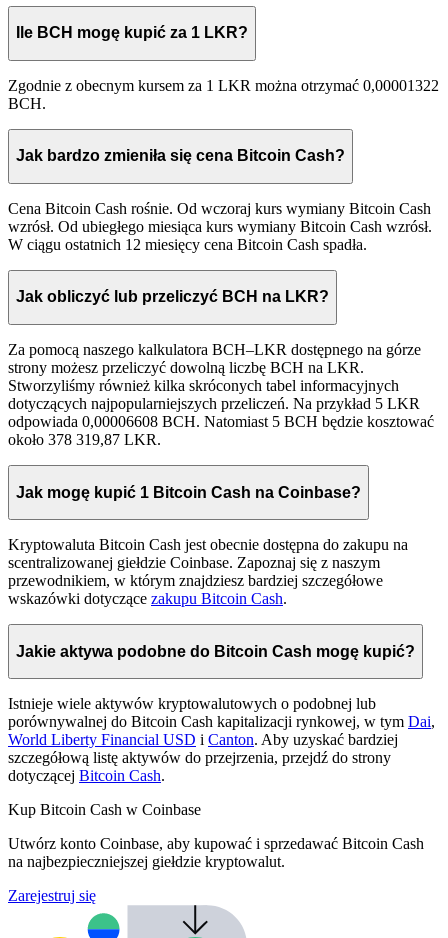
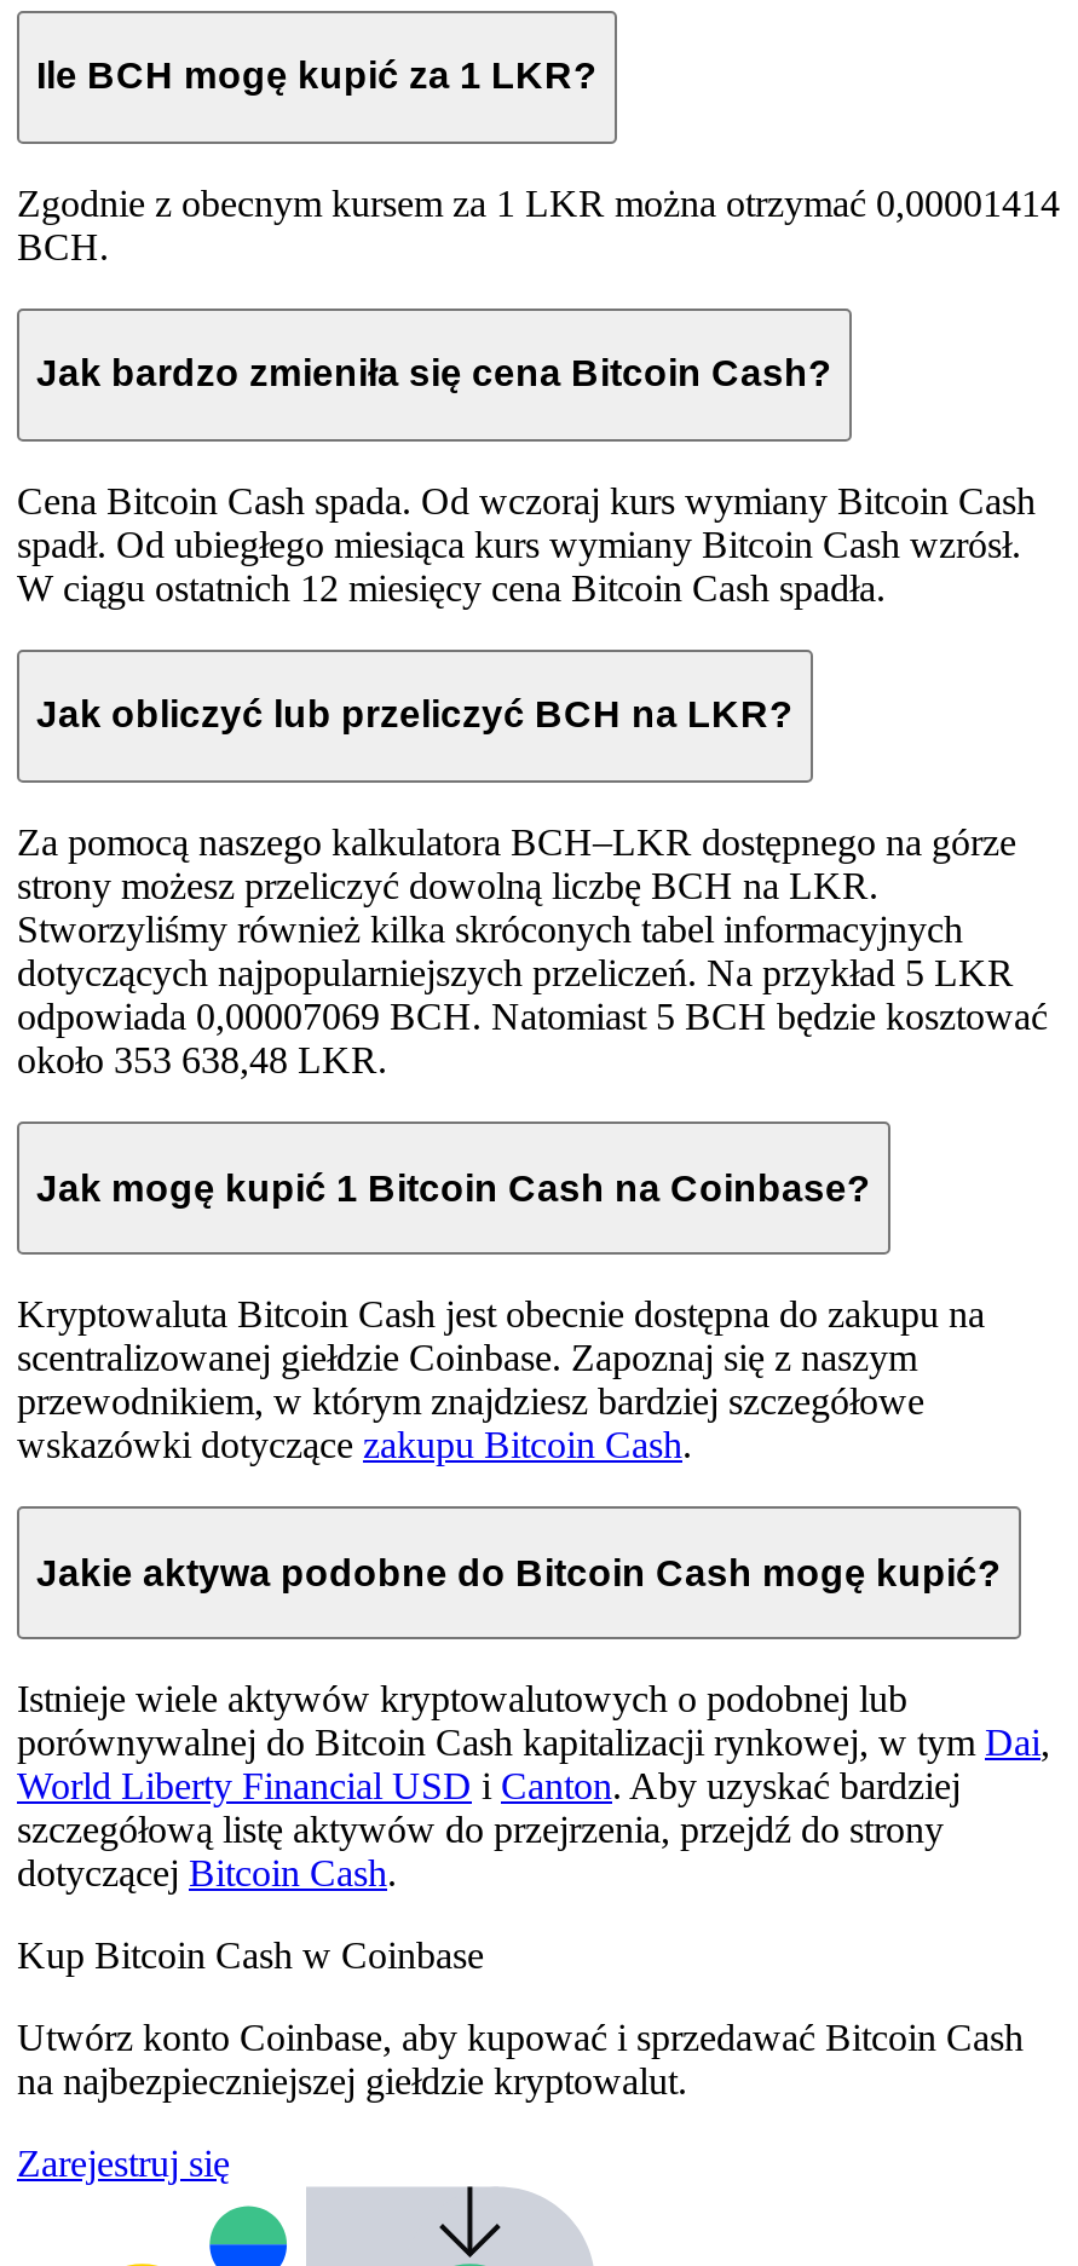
[8,77,439,94] Zgodnie z obecnym kursem za 1 LKR można otrzymać 0,00001322 -> [17,182,1060,223] Zgodnie z obecnym kursem za 1 LKR można otrzymać 0,00001414
[8,200,431,217] Cena Bitcoin Cash rośnie. Od wczoraj kurs wymiany Bitcoin Cash -> [17,480,1036,521] Cena Bitcoin Cash spada. Od wczoraj kurs wymiany Bitcoin Cash
[8,218,432,235] wzrósł. Od ubiegłego miesiąca kurs wymiany Bitcoin Cash wzrósł. -> [17,524,1021,565] spadł. Od ubiegłego miesiąca kurs wymiany Bitcoin Cash wzrósł.
[8,413,434,430] odpowiada 0,00006608 BCH. Natomiast 5 BCH będzie kosztować -> [17,996,1048,1037] odpowiada 0,00007069 BCH. Natomiast 5 BCH będzie kosztować
[8,431,161,448] około 378 319,87 LKR. -> [17,1039,387,1081] około 353 638,48 LKR.

